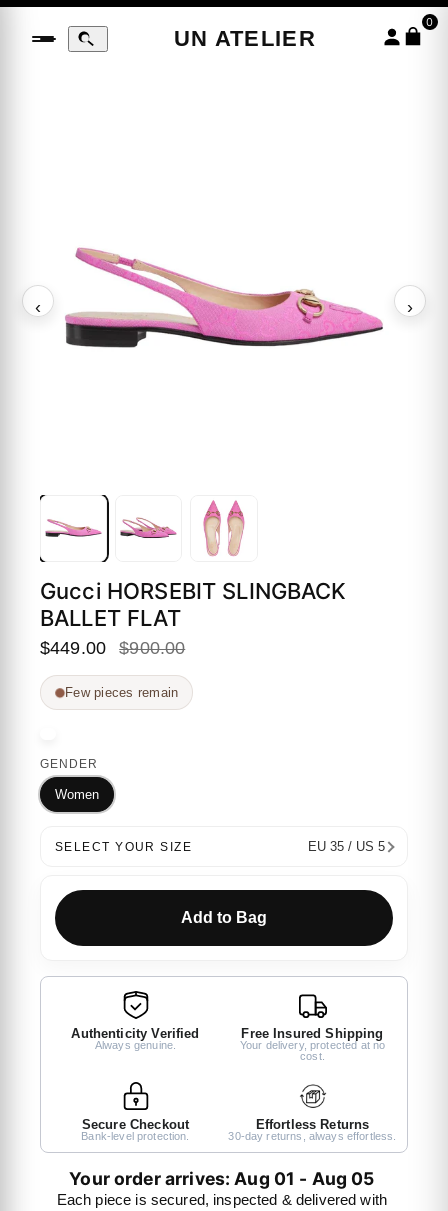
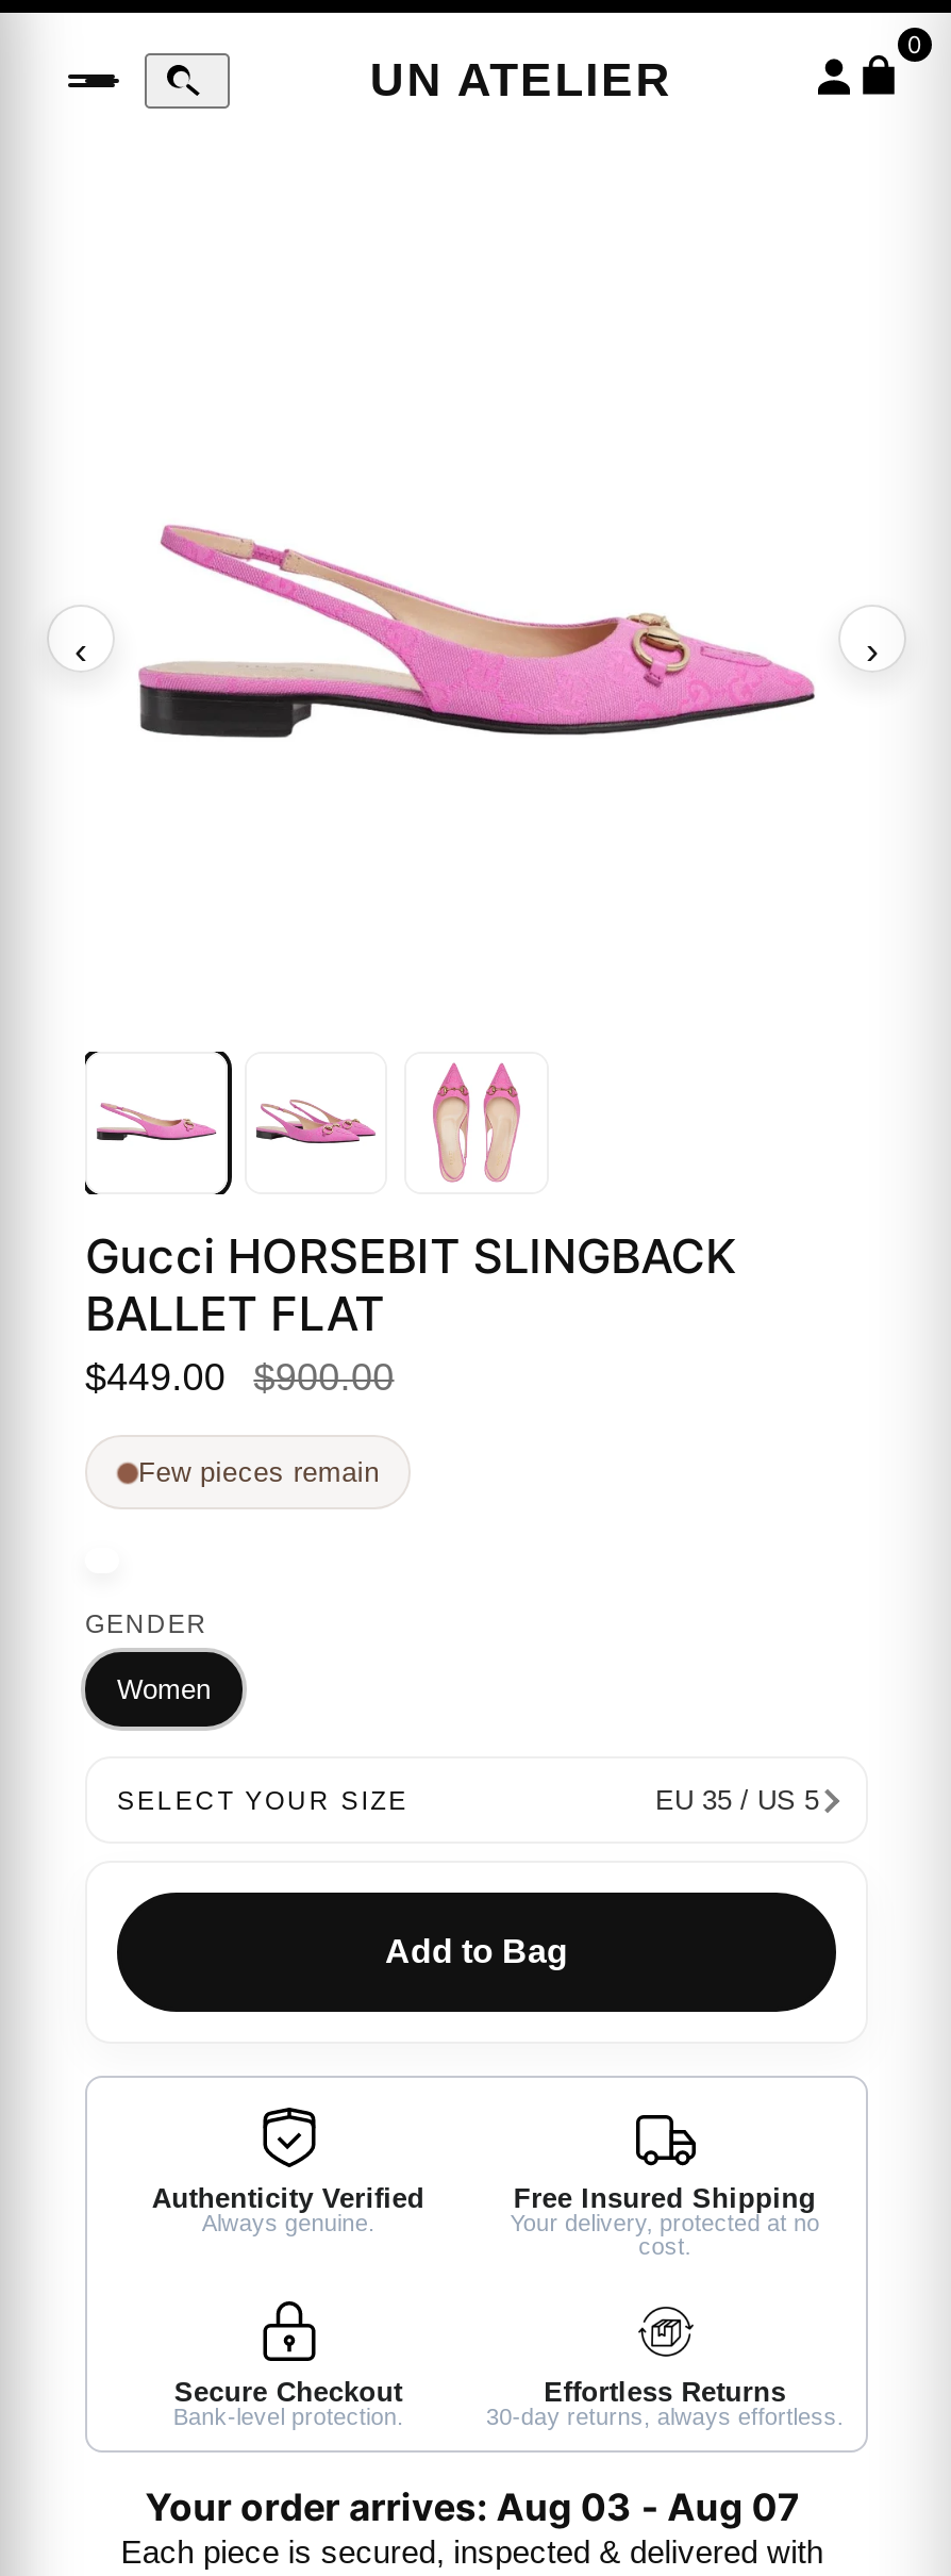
[69,1168,379,1189] Your order arrives: Aug 01 - Aug 05 -> [145,2485,808,2530] Your order arrives: Aug 03 - Aug 07

